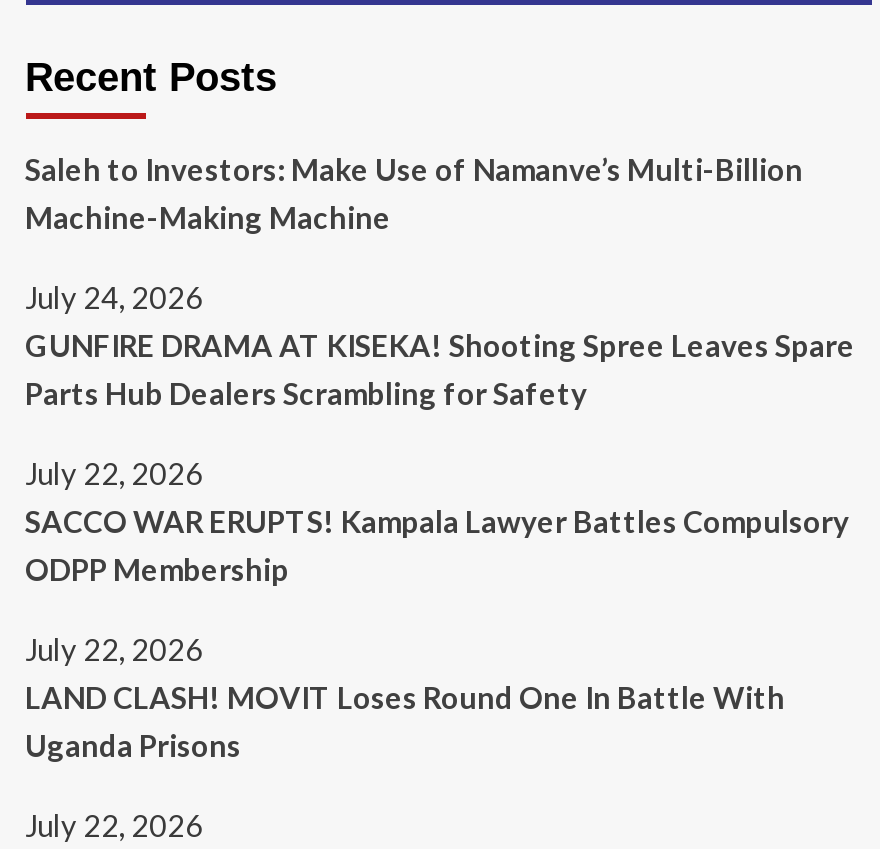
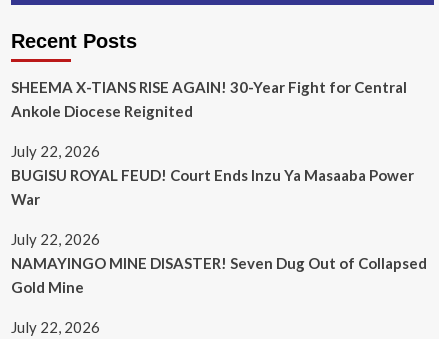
[25,150,855,410] Saleh to Investors: Make Use of Namanve’s Multi-Billion | Machine-Making Machine | July 24, 2026 | GUNFIRE DRAMA AT KISEKA! Shooting Spree Leaves Spare | Parts Hub Dealers Scrambling for Safety -> [10,78,406,120] SHEEMA X-TIANS RISE AGAIN! 30-Year Fight for Central | Ankole Diocese Reignited
[25,502,849,586] SACCO WAR ERUPTS! Kampala Lawyer Battles Compulsory | ODPP Membership -> [10,166,413,208] BUGISU ROYAL FEUD! Court Ends Inzu Ya Masaaba Power | War
[25,678,785,762] LAND CLASH! MOVIT Loses Round One In Battle With | Uganda Prisons -> [10,254,426,296] NAMAYINGO MINE DISASTER! Seven Dug Out of Collapsed | Gold Mine

